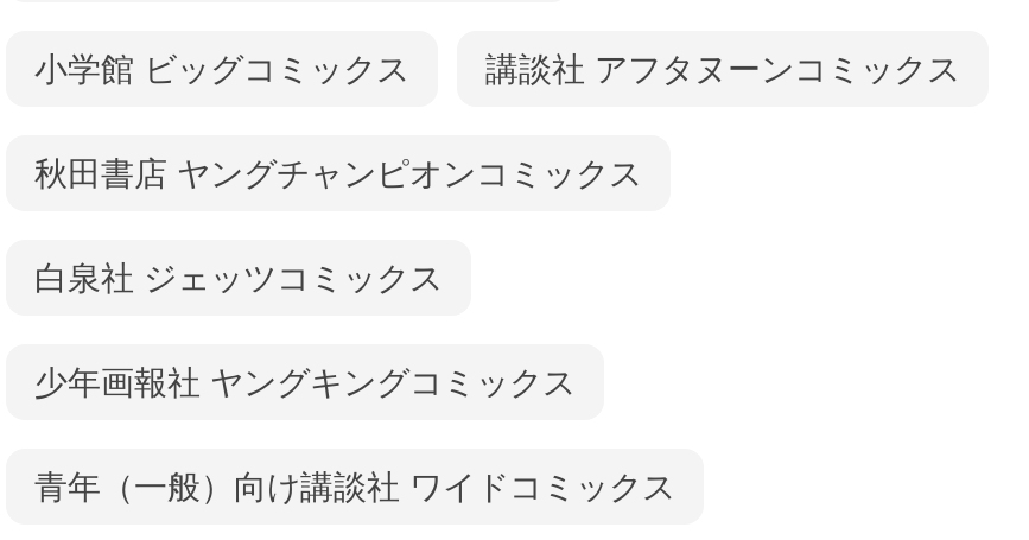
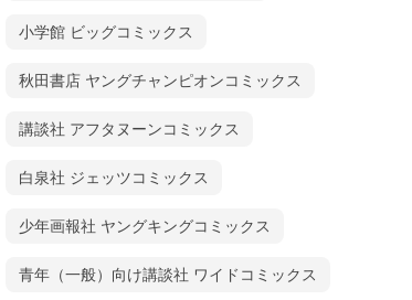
moved [485,51,960,89] -> [19,121,240,138]: 講談社 アフタヌーンコミックス

